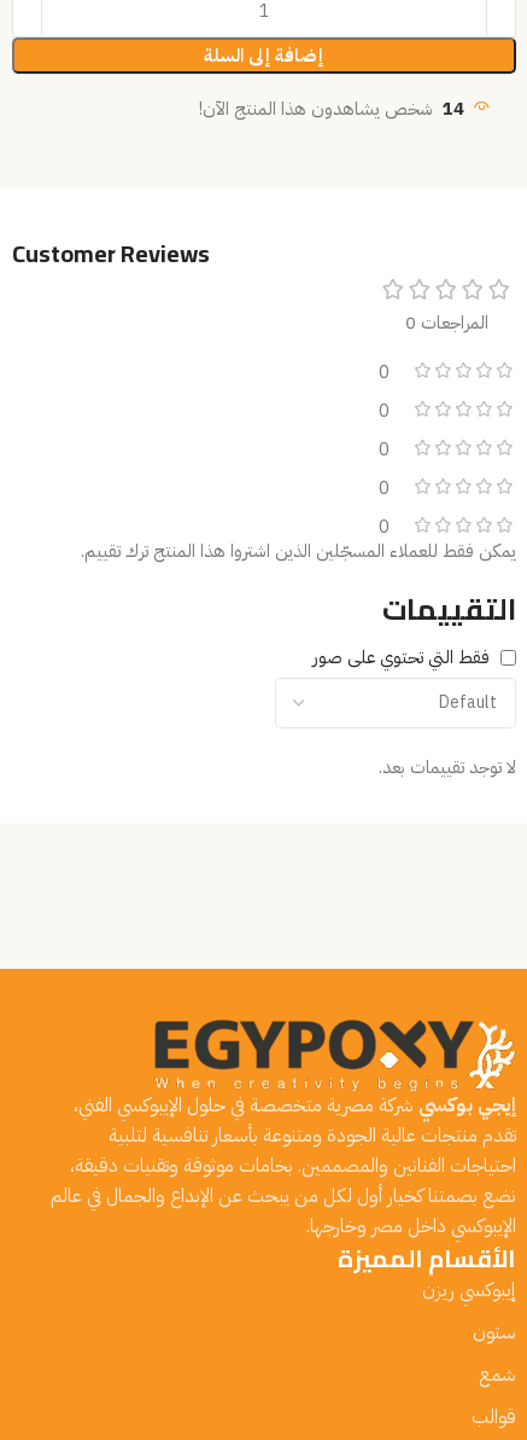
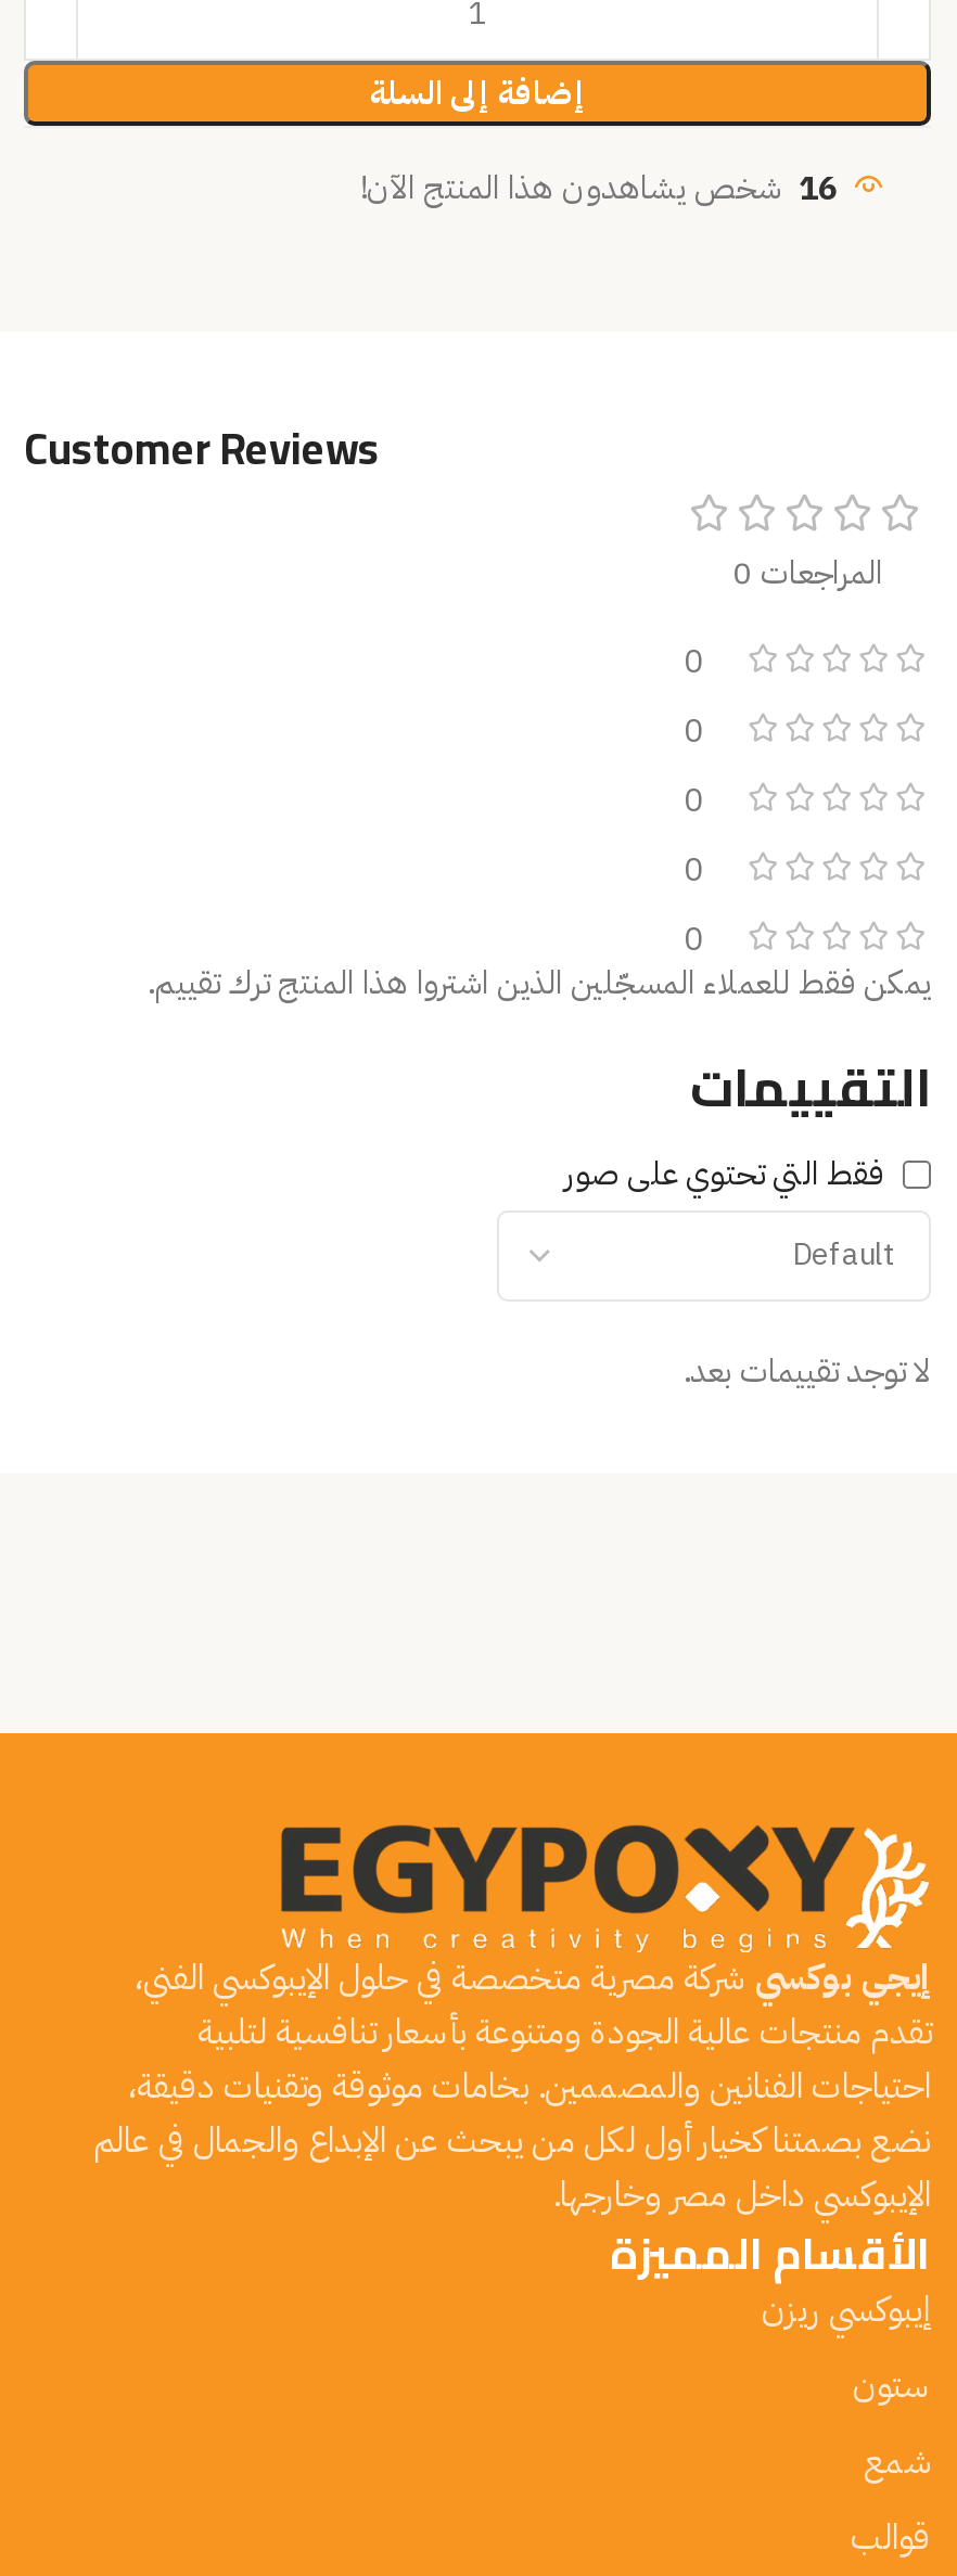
[199,95,464,122] 14 شخص يشاهدون هذا المنتج الآن! -> [360,164,838,212] 16 شخص يشاهدون هذا المنتج الآن!

